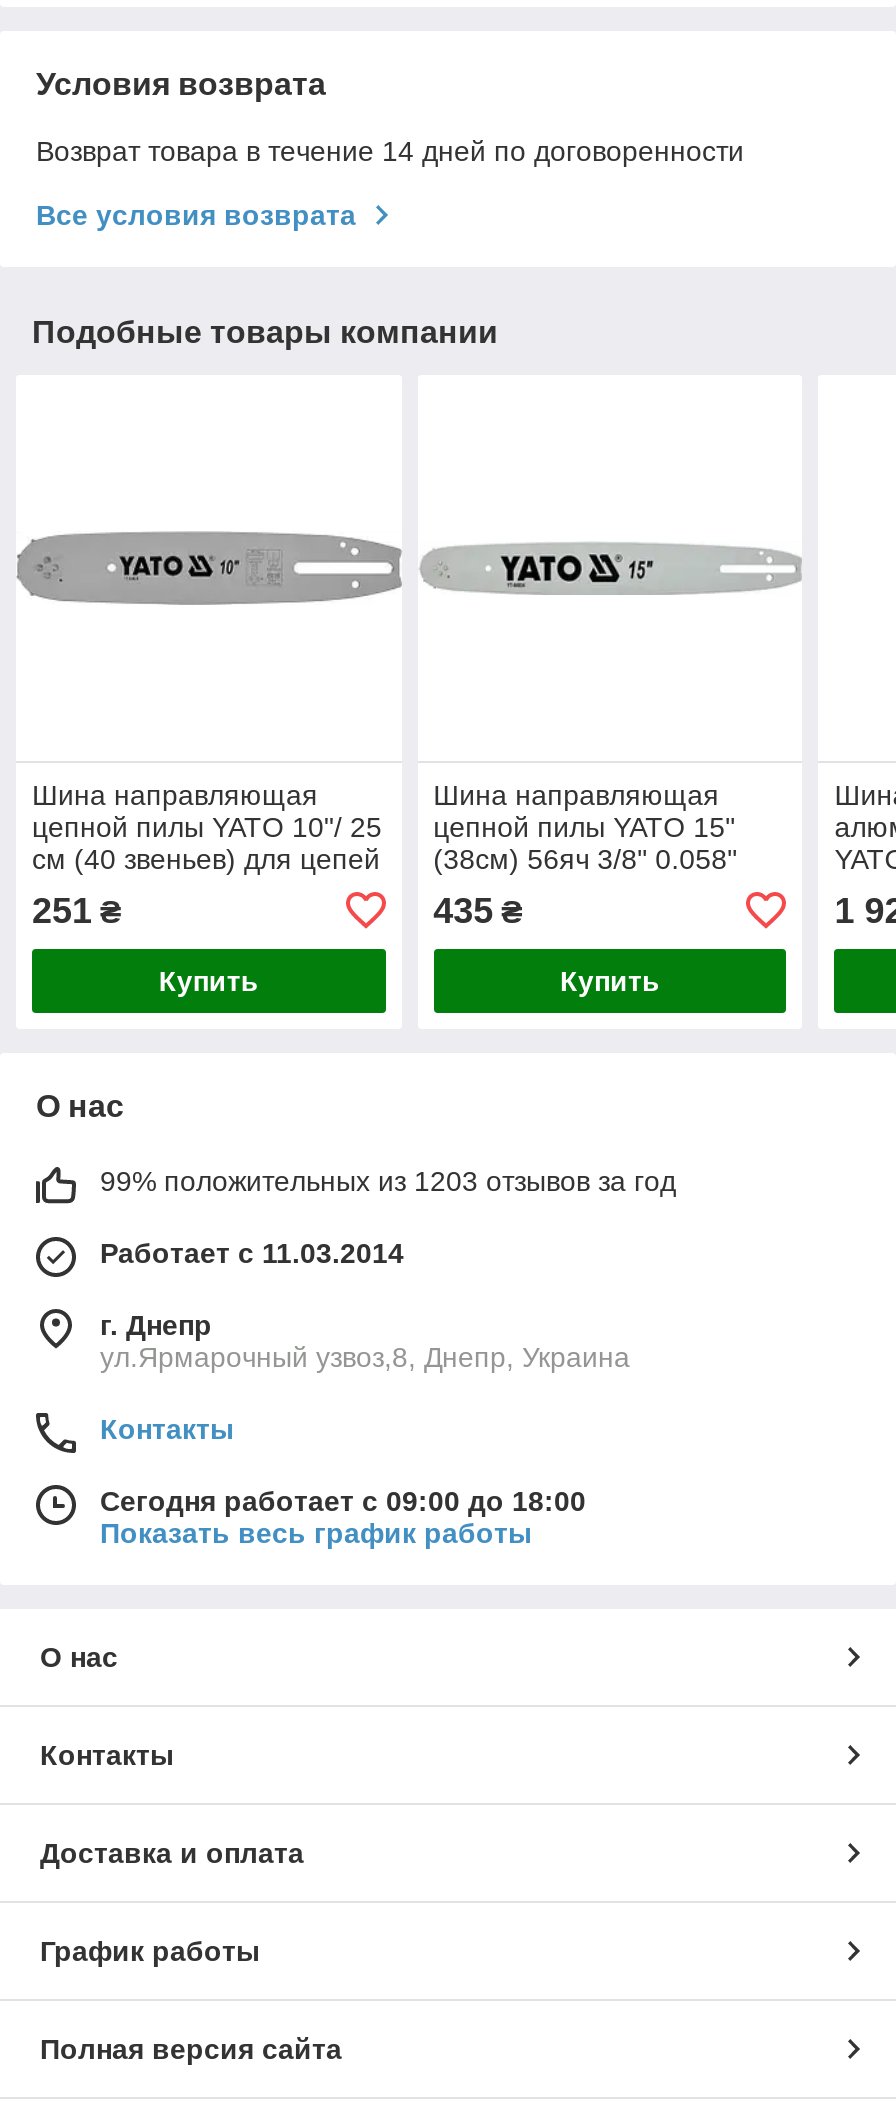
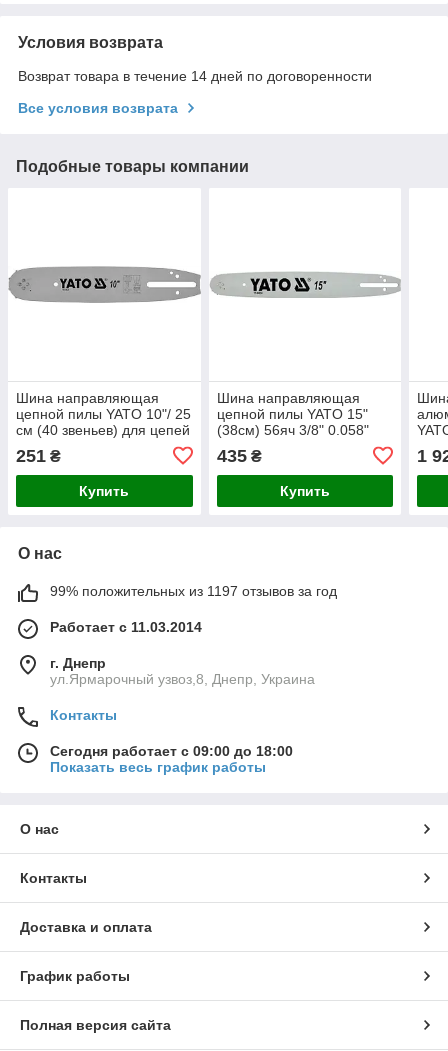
[100,1165,676,1197] 99% положительных из 1203 отзывов за год -> [50,583,337,599] 99% положительных из 1197 отзывов за год

